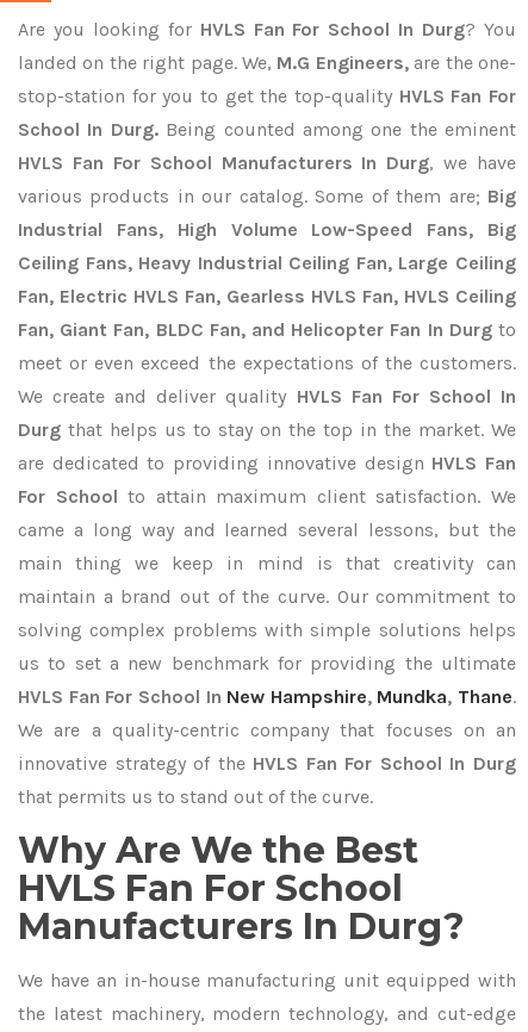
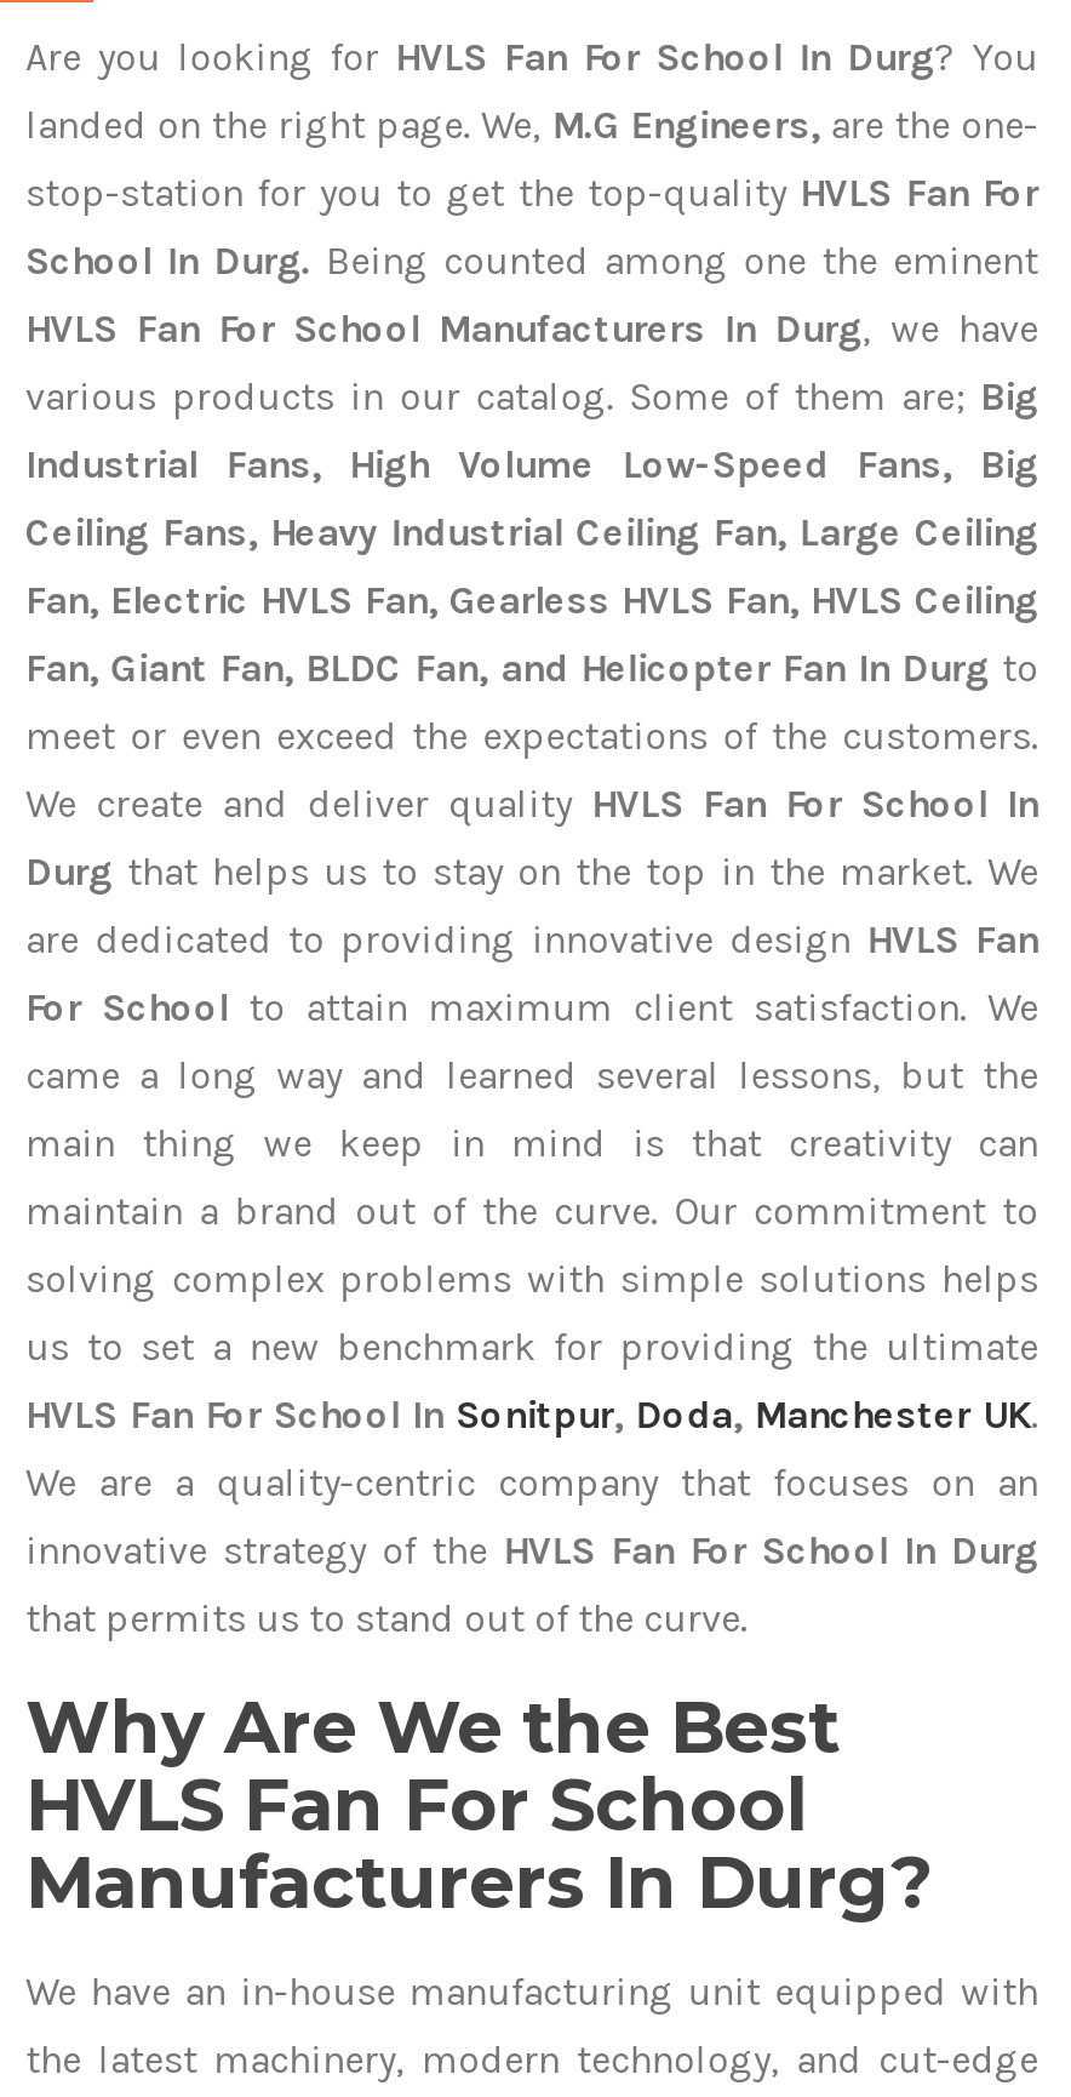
[18,685,516,708] HVLS Fan For School In New Hampshire, Mundka, Thane. -> [25,1392,1038,1438] HVLS Fan For School In Sonitpur, Doda, Manchester UK.

